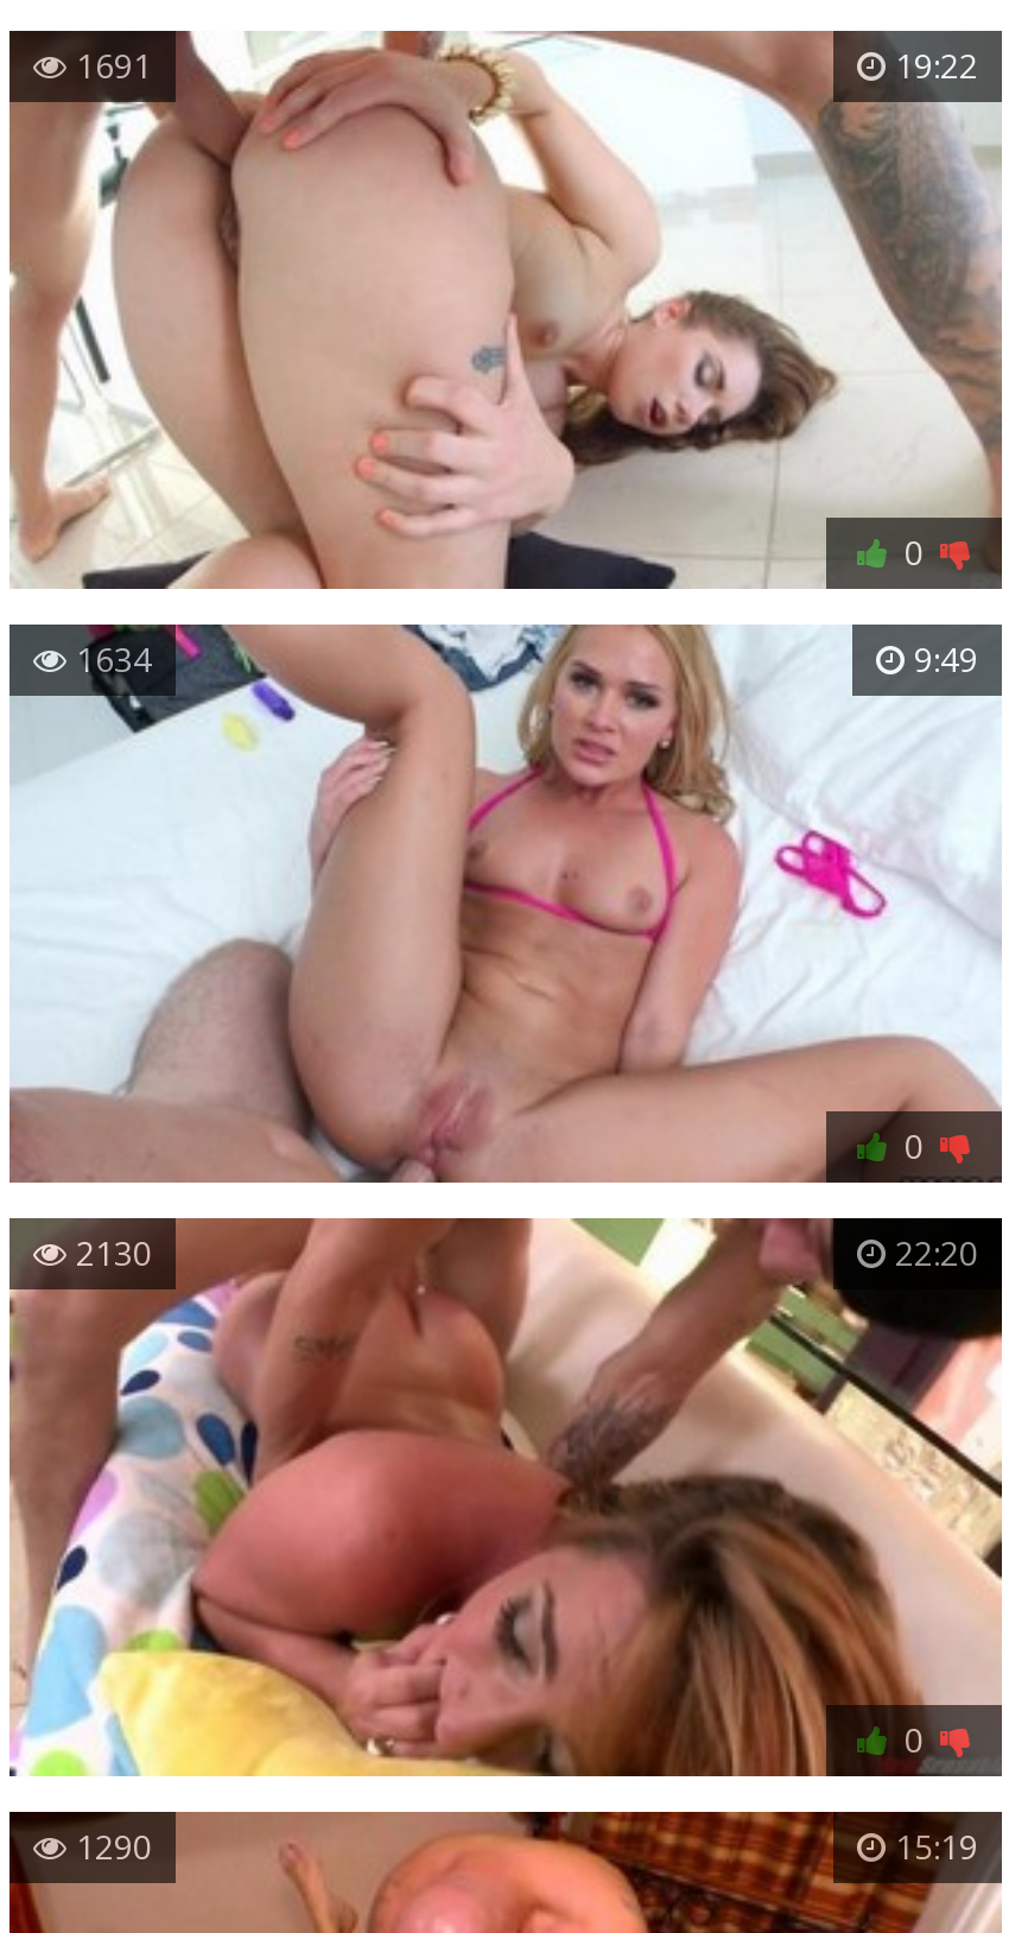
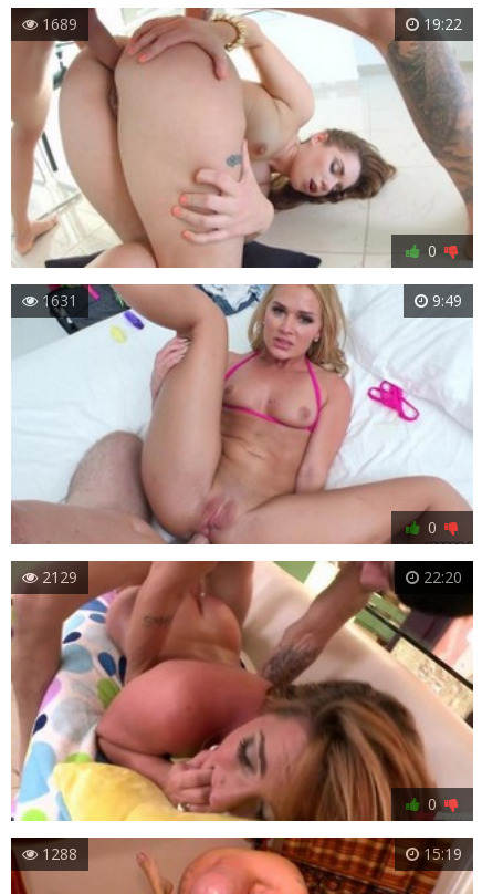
[66,43,152,88] 1691 -> [38,13,77,35] 1689
[66,637,152,682] 1634 -> [38,290,77,311] 1631
[66,1231,152,1276] 2130 -> [38,567,77,588] 2129
[66,1824,152,1870] 1290 -> [38,843,77,864] 1288

